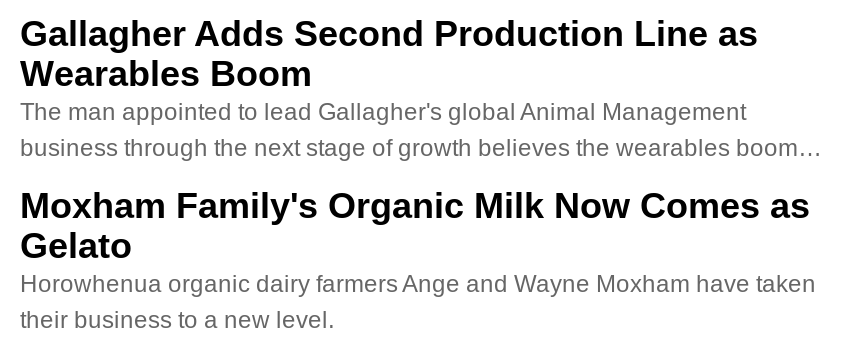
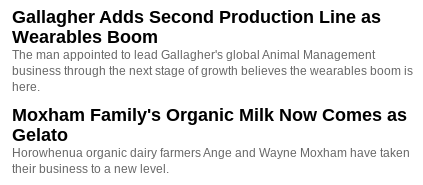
[20,135,822,163] business through the next stage of growth believes the wearables boom… -> [12,64,413,94] business through the next stage of growth believes the wearables boom is | here.

